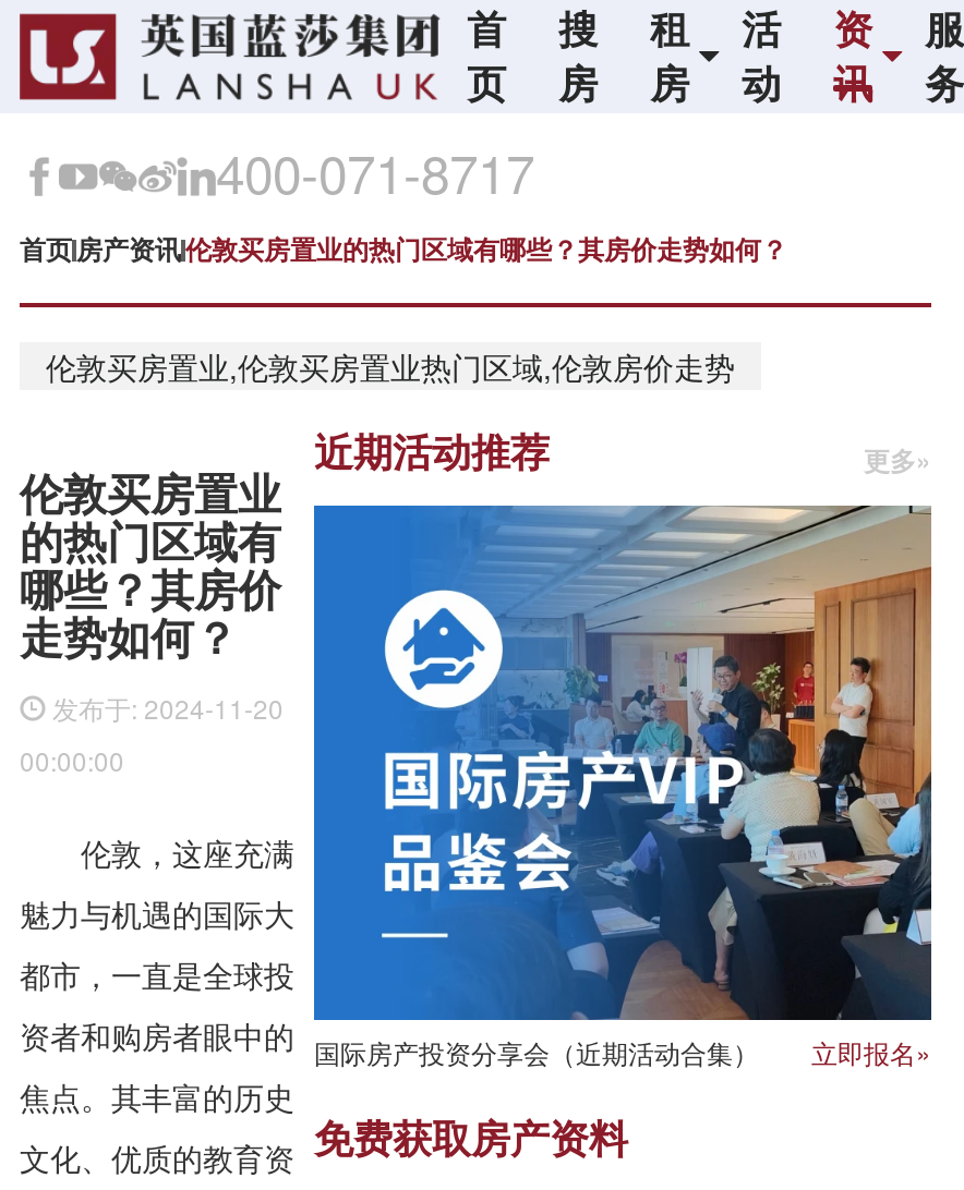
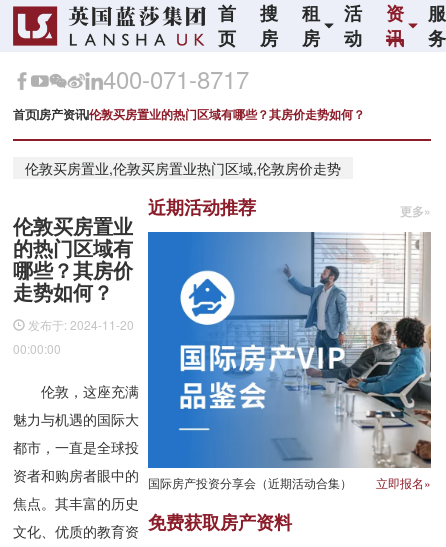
[460,503,931,1022] [image] -> [207,232,432,469] [image]

